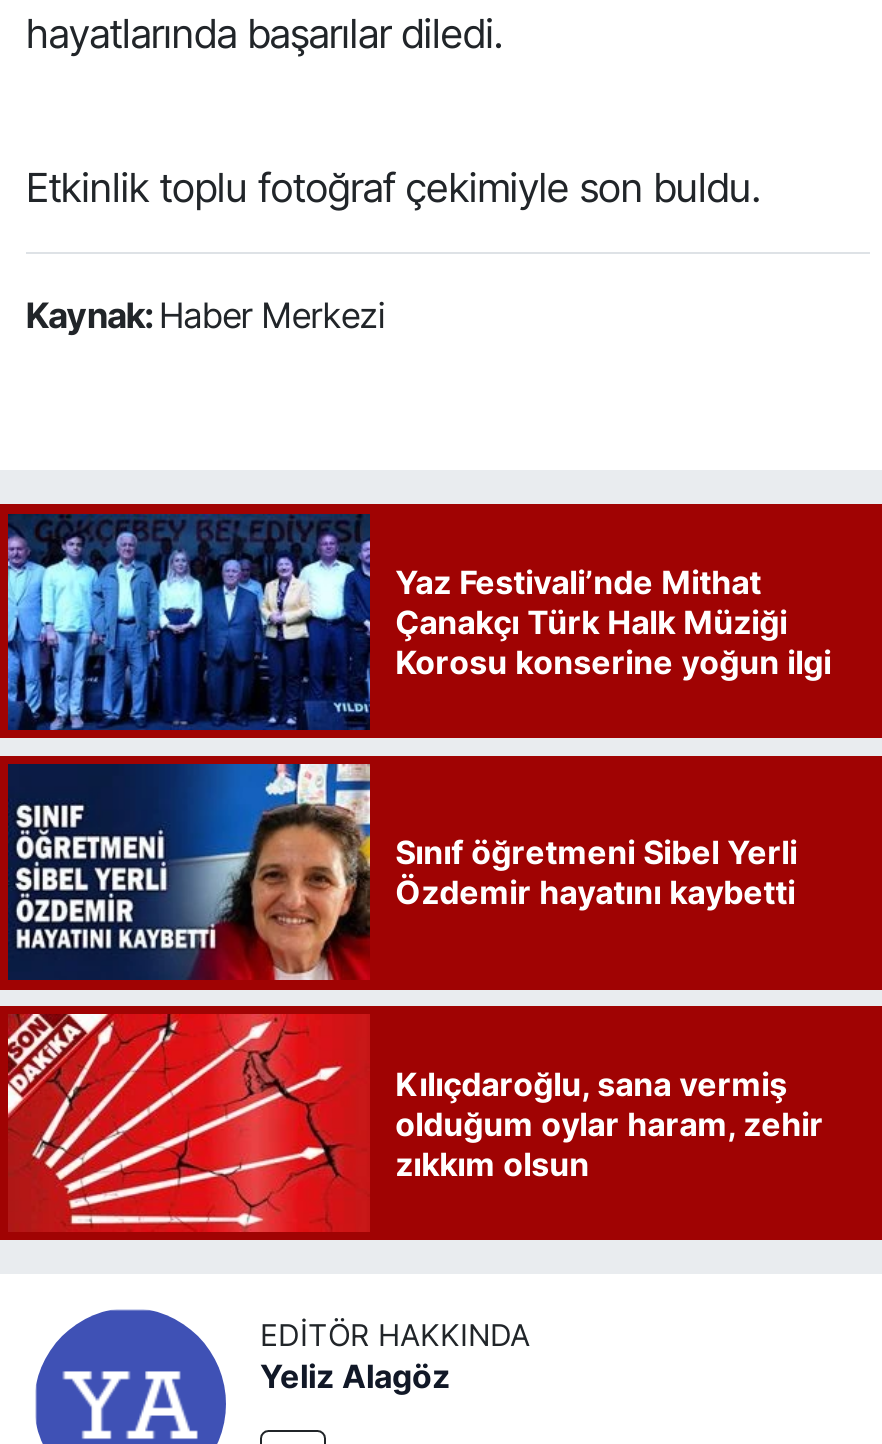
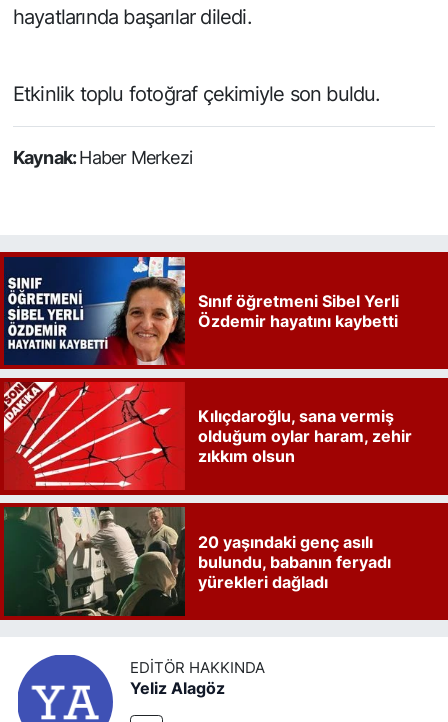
[6,512,831,732] [image] | Yaz Festivali’nde Mithat | Çanakçı Türk Halk Müziği | Korosu konserine yoğun ilgi -> none
moved [0,760,823,1183] -> [0,255,412,466]: [image] | Sınıf öğretmeni Sibel Yerli | Özdemir hayatını kaybetti | Kılıçdaroğlu, sana vermiş | olduğum oylar haram, zehir | zıkkım olsun
none -> [3,506,391,617] [image] | 20 yaşındaki genç asılı | bulundu, babanın feryadı | yürekleri dağladı

